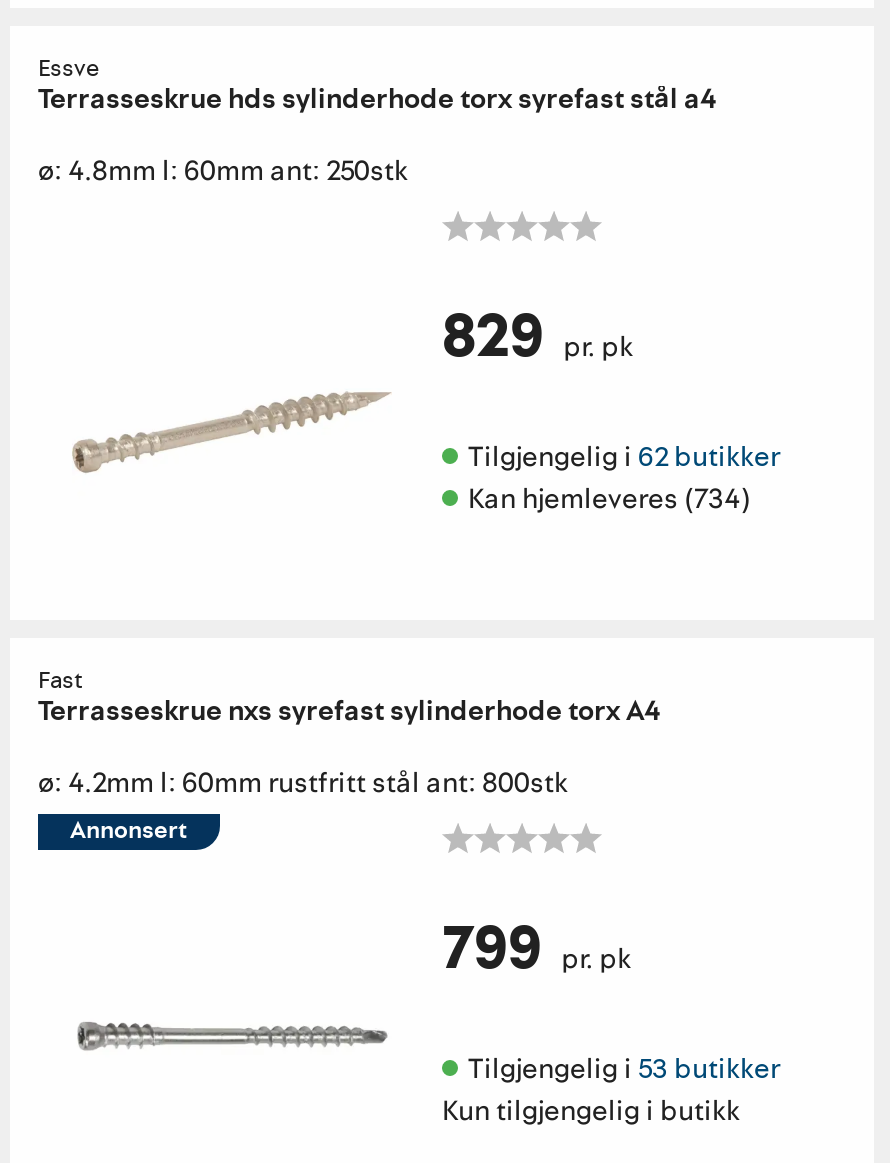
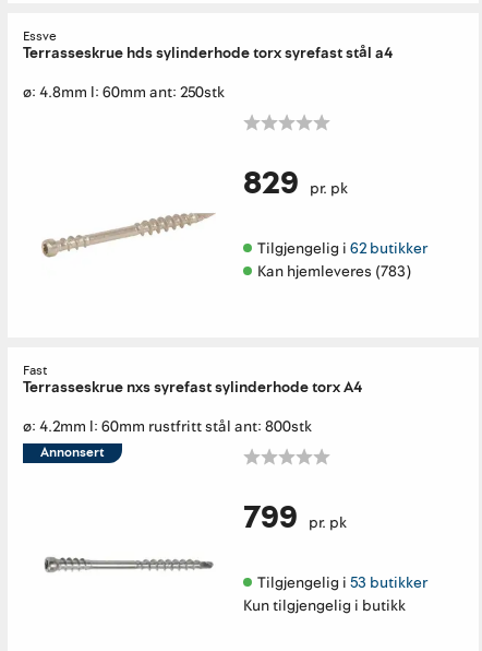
[468,480,750,518] Kan hjemleveres (734) -> [257,261,411,282] Kan hjemleveres (783)

